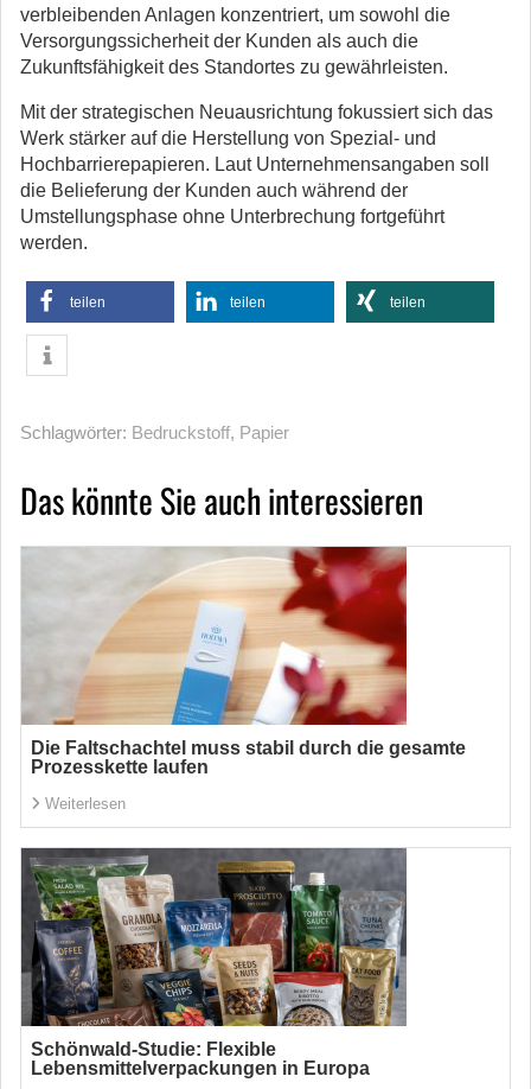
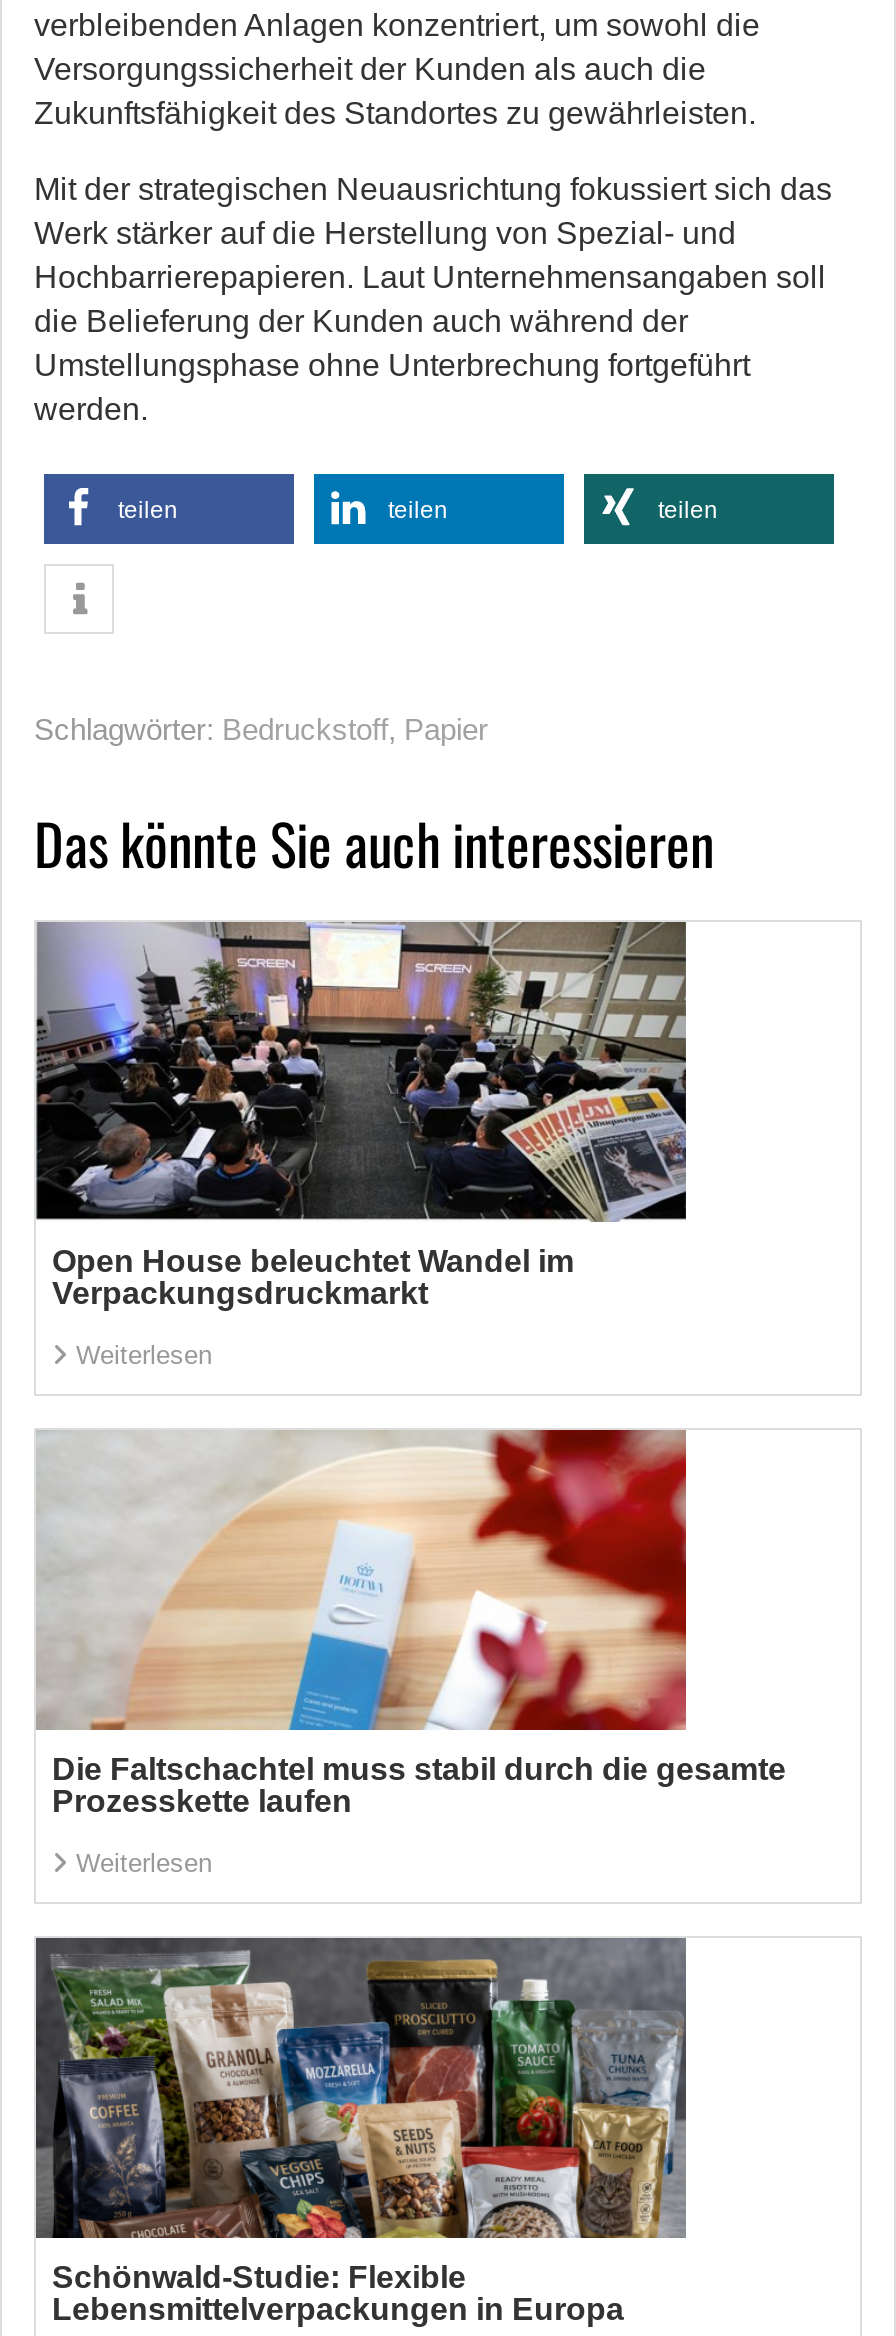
none -> [36,922,688,1370] [image] | Open House beleuchtet Wandel im | Verpackungsdruckmarkt | Weiterlesen

